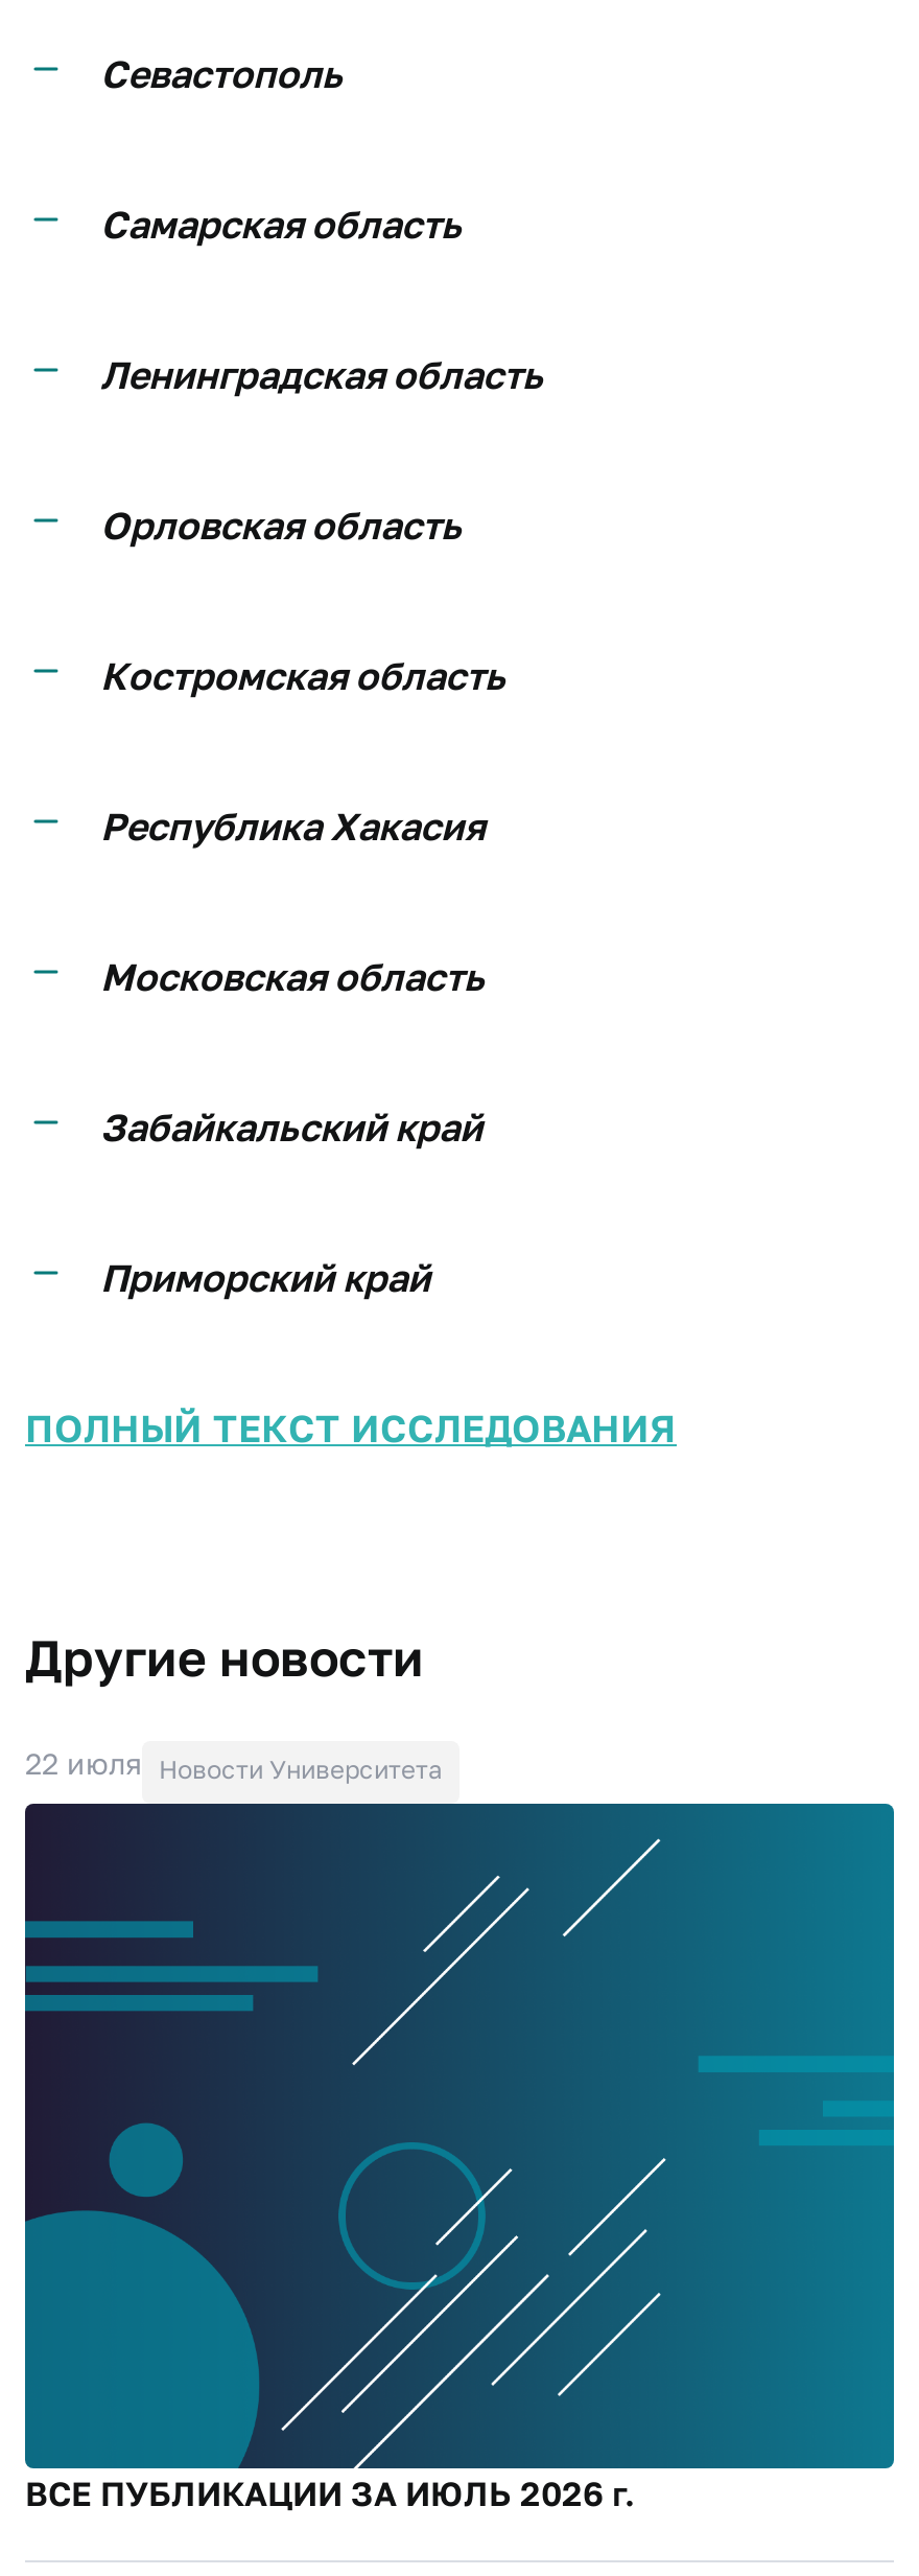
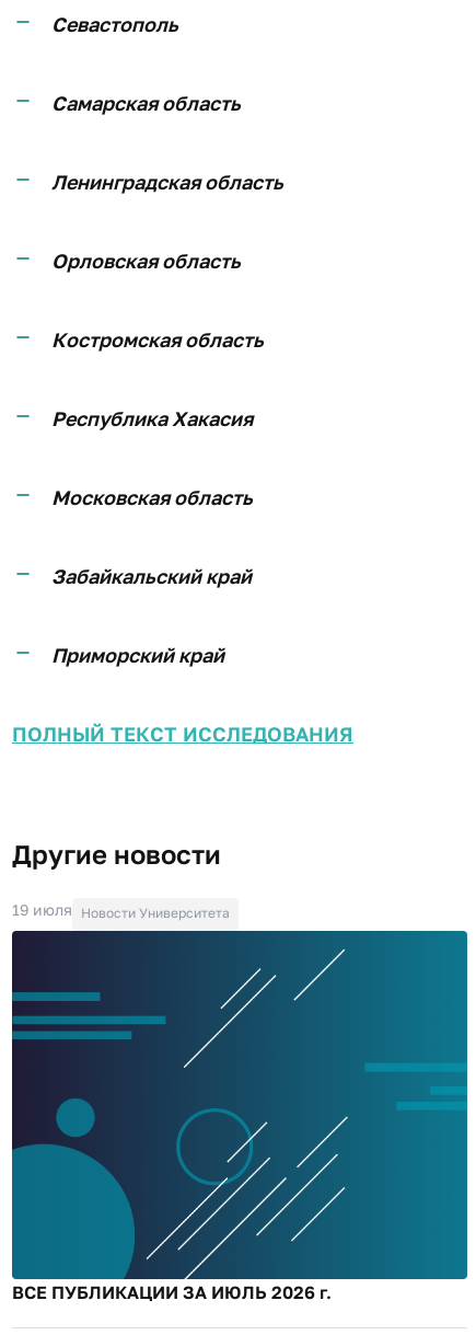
[25,1746,443,1785] 22 июля Новости Университета -> [12,900,230,921] 19 июля Новости Университета

